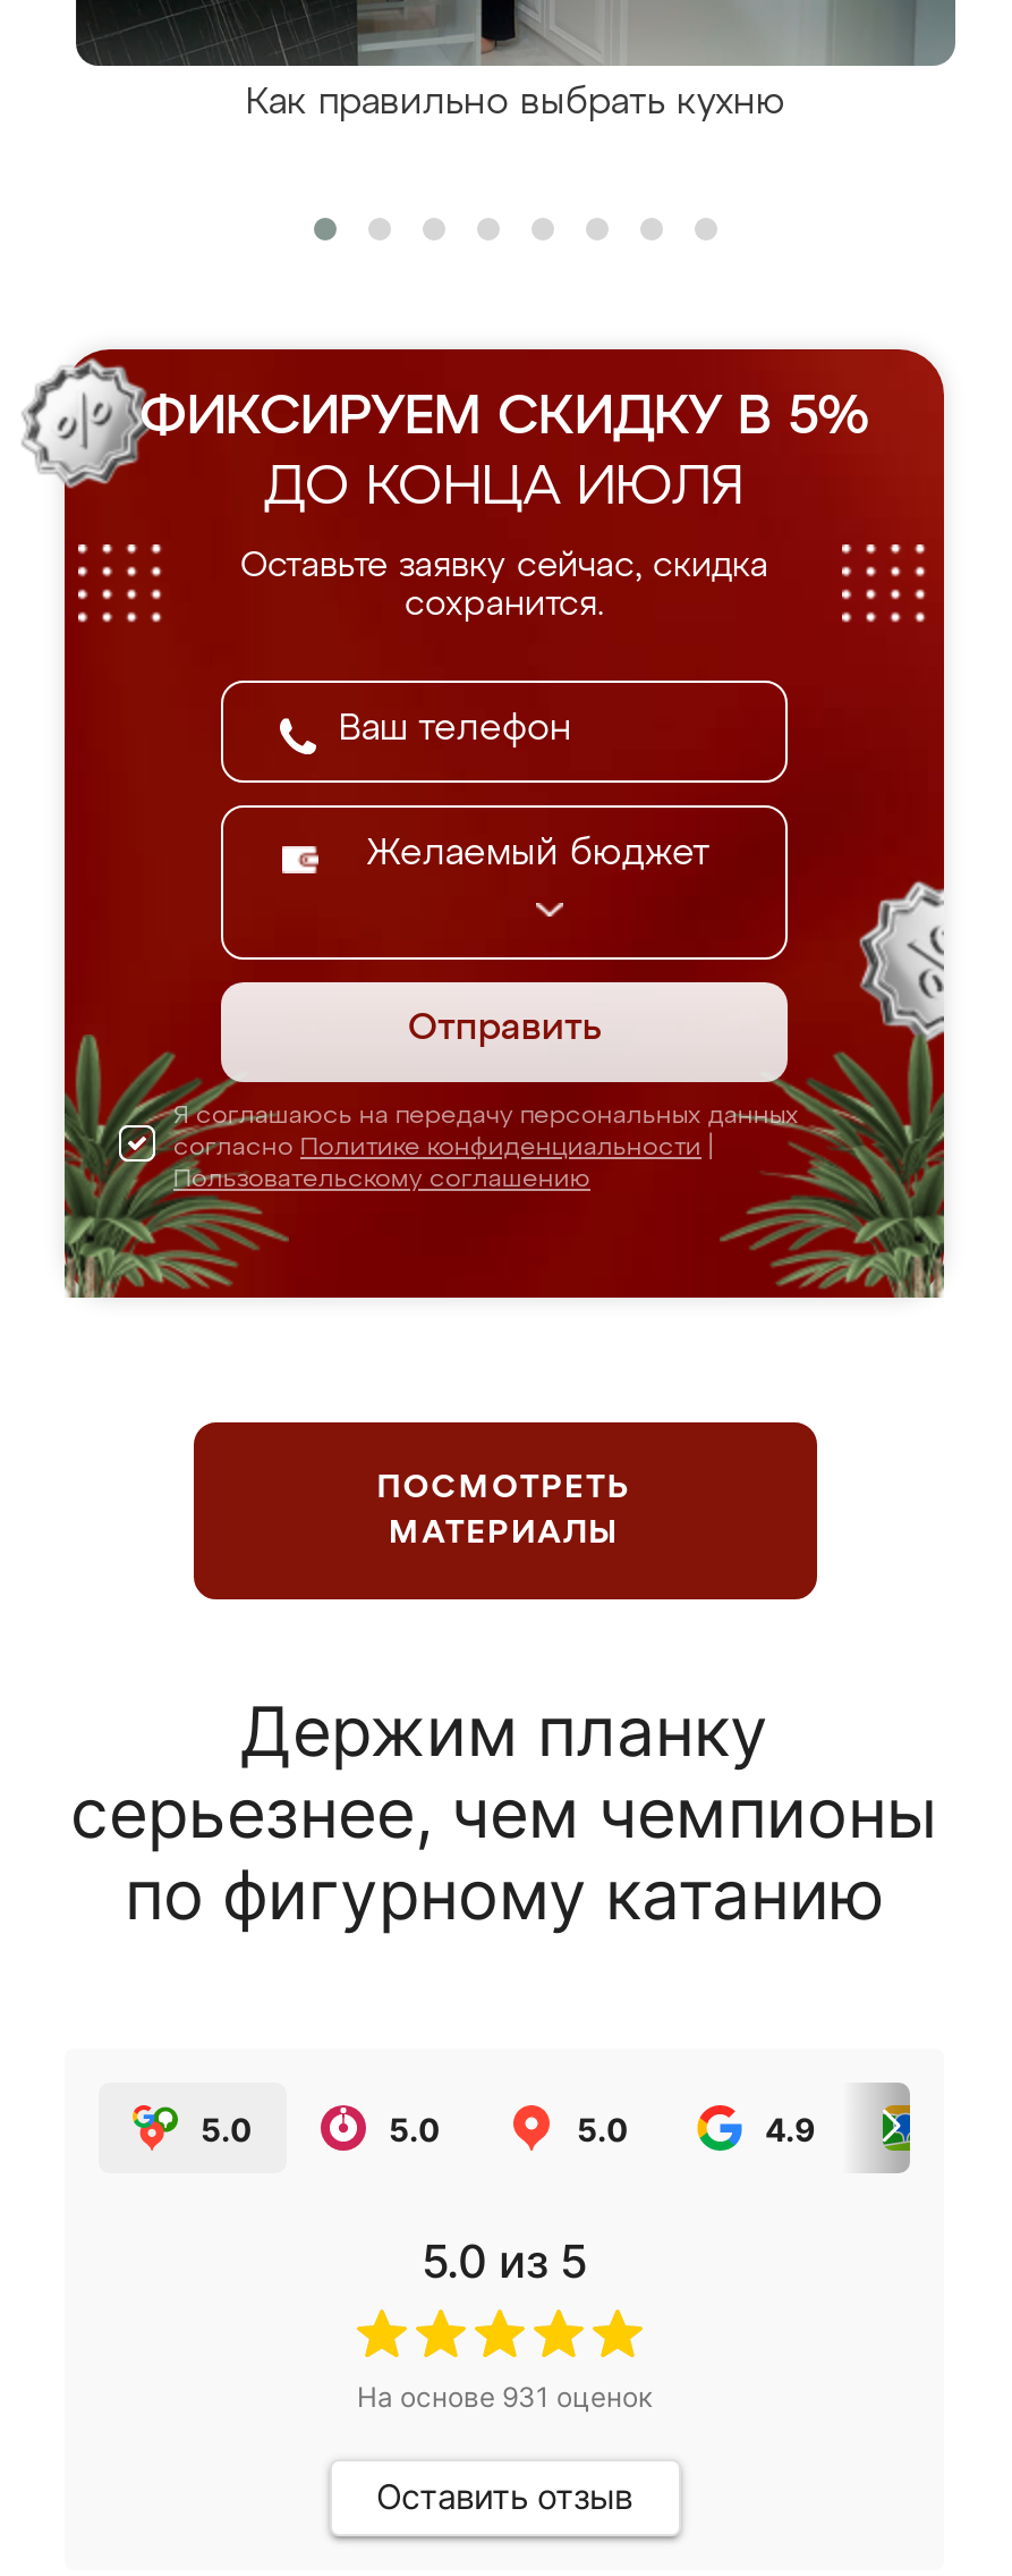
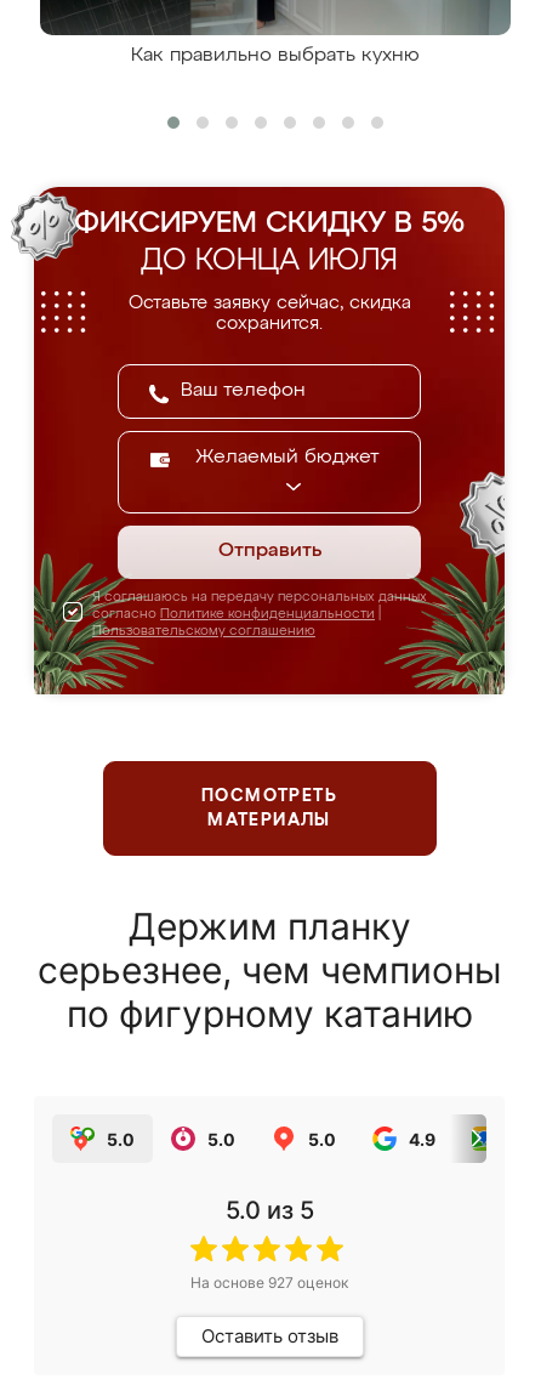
[357,2380,652,2414] На основе 931 оценок -> [190,1273,348,1292] На основе 927 оценок

